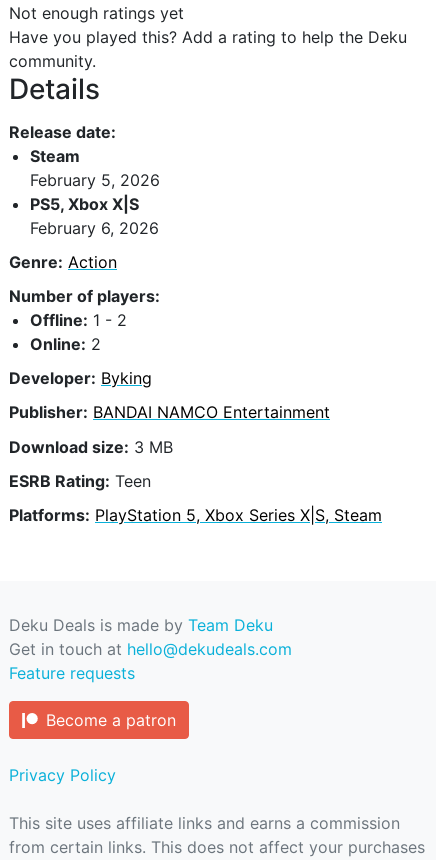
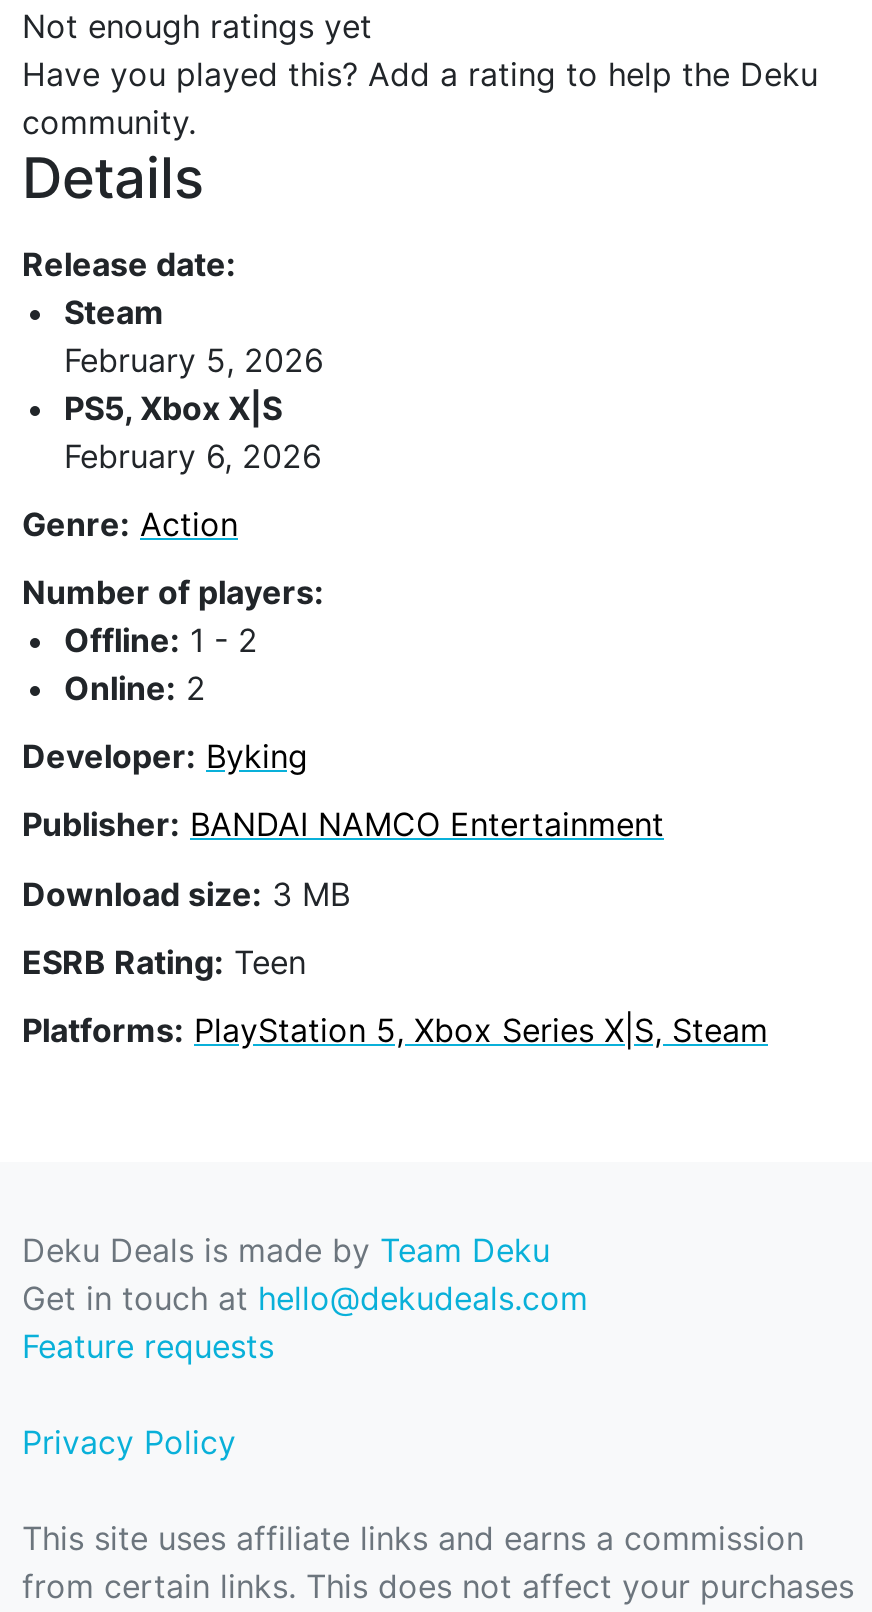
[46,710,176,730] Become a patron -> none

